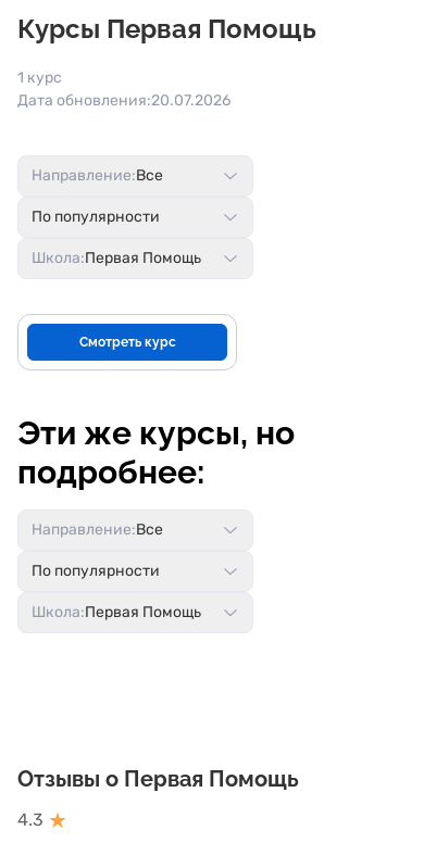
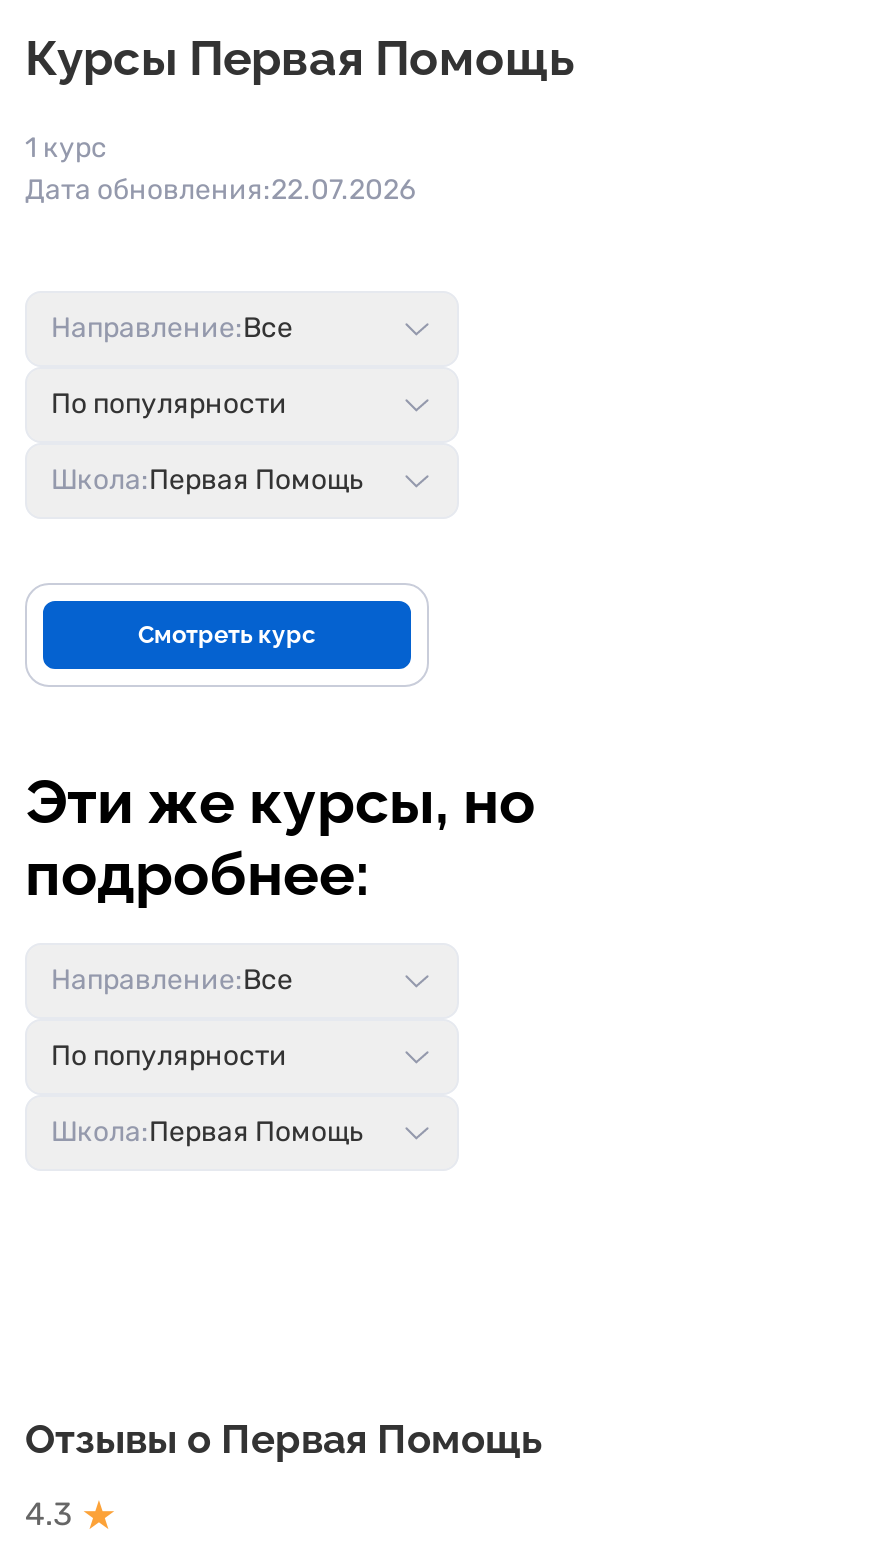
[17,91,231,110] Дата обновления:20.07.2026 -> [25,173,415,207] Дата обновления:22.07.2026

